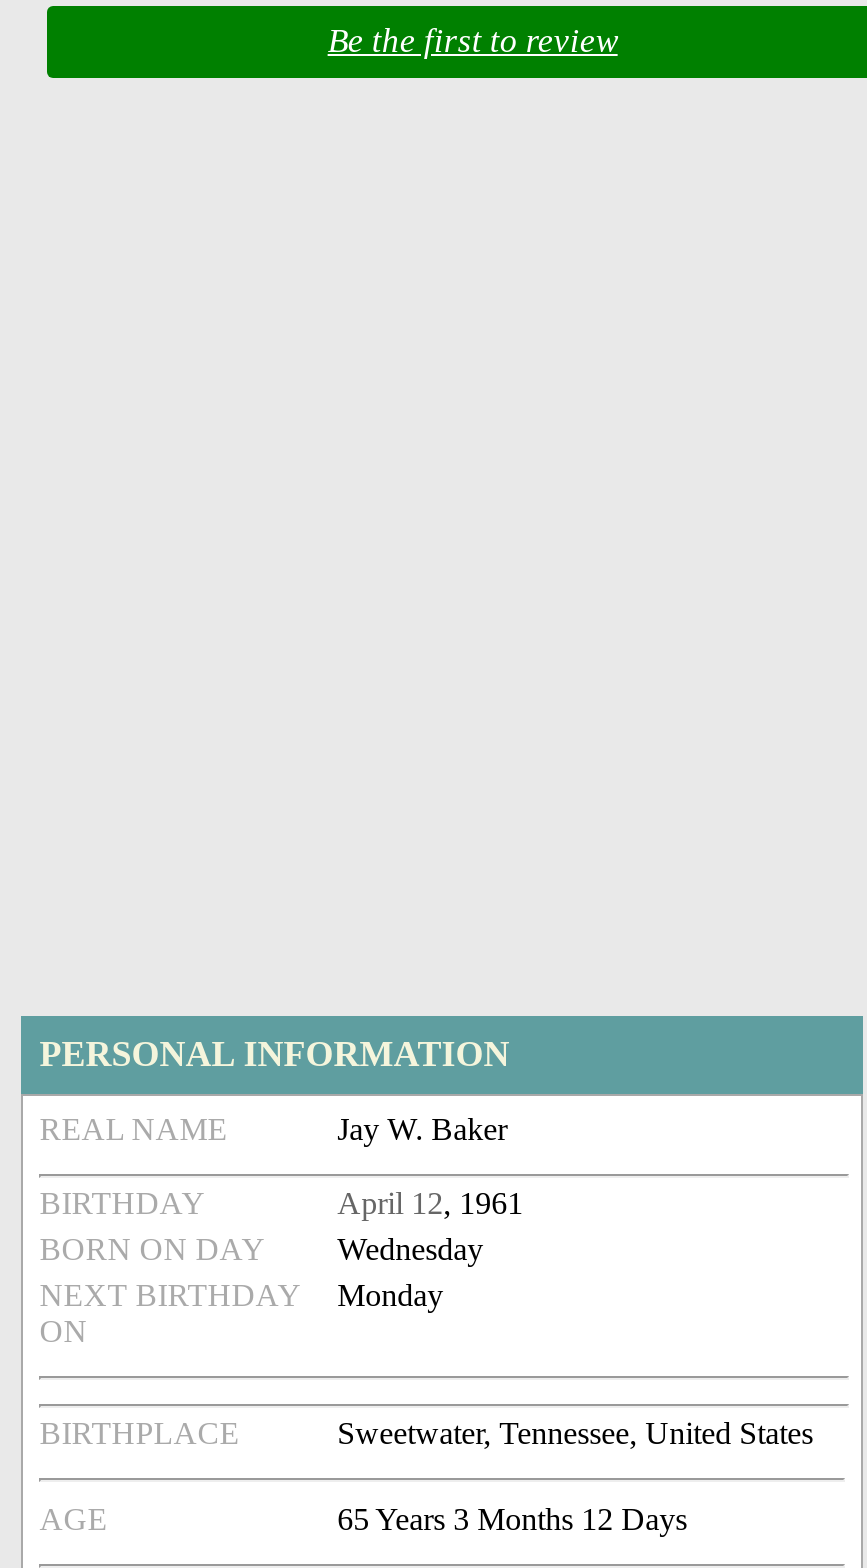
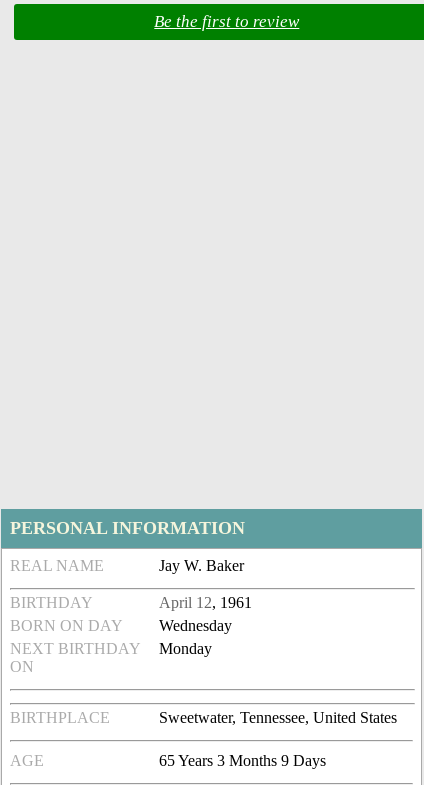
[337,1503,687,1537] 65 Years 3 Months 12 Days -> [159,752,326,769] 65 Years 3 Months 9 Days

